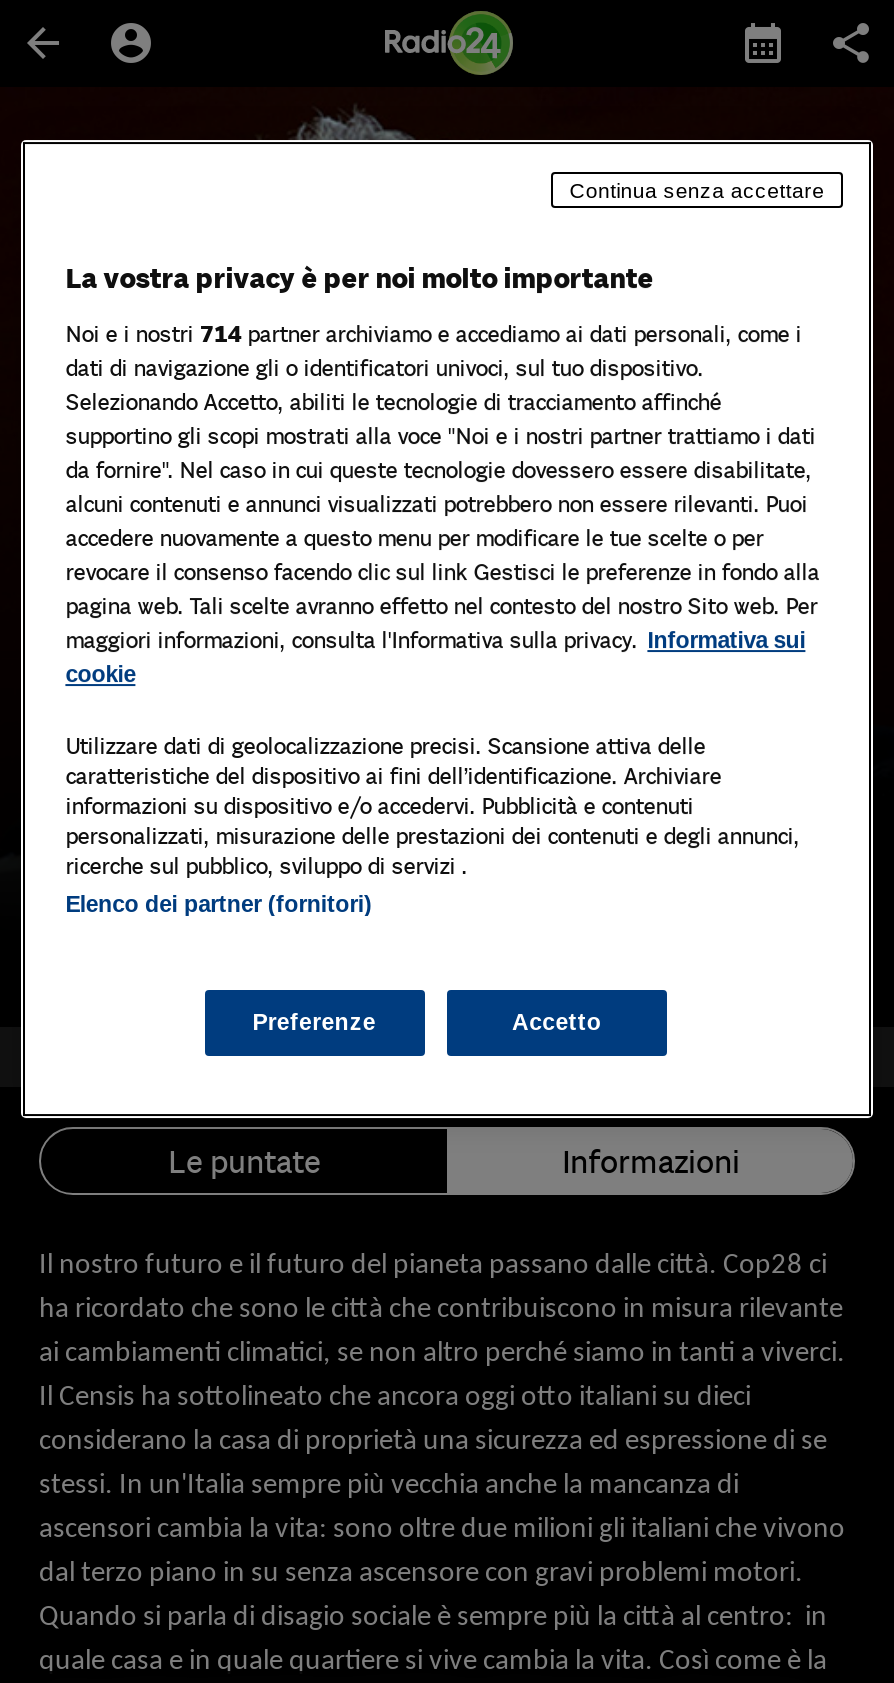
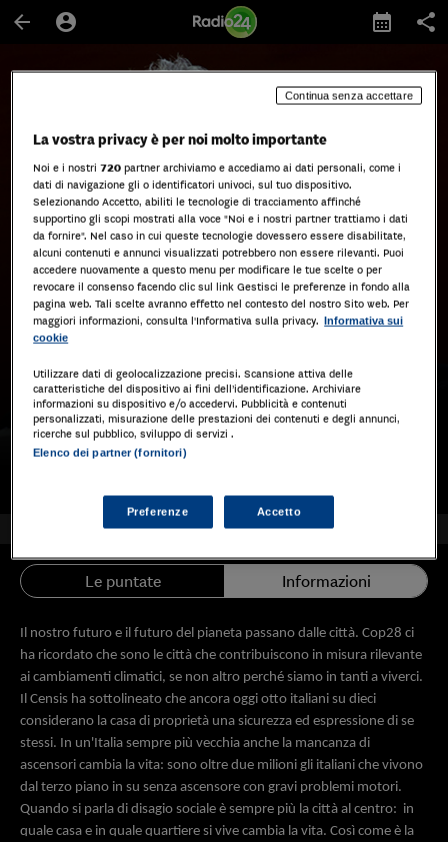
[65,321,801,349] Noi e i nostri 714 partner archiviamo e accediamo ai dati personali, come i -> [33,161,401,175] Noi e i nostri 720 partner archiviamo e accediamo ai dati personali, come i

